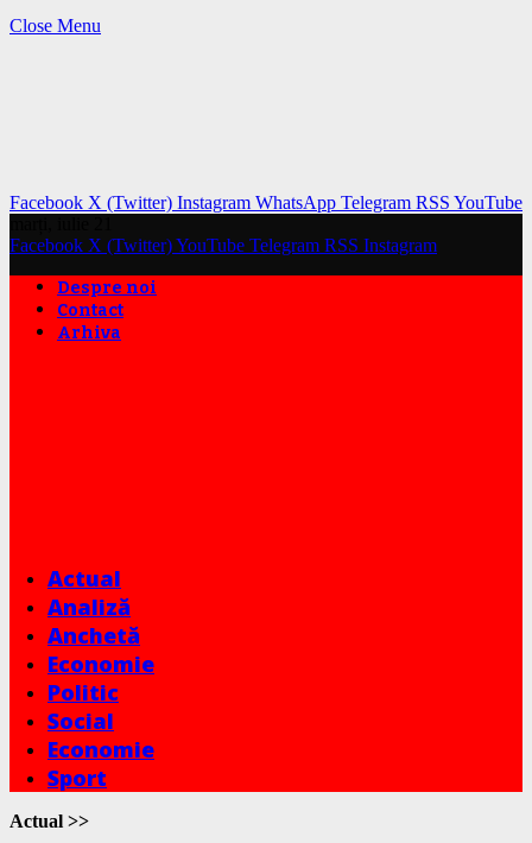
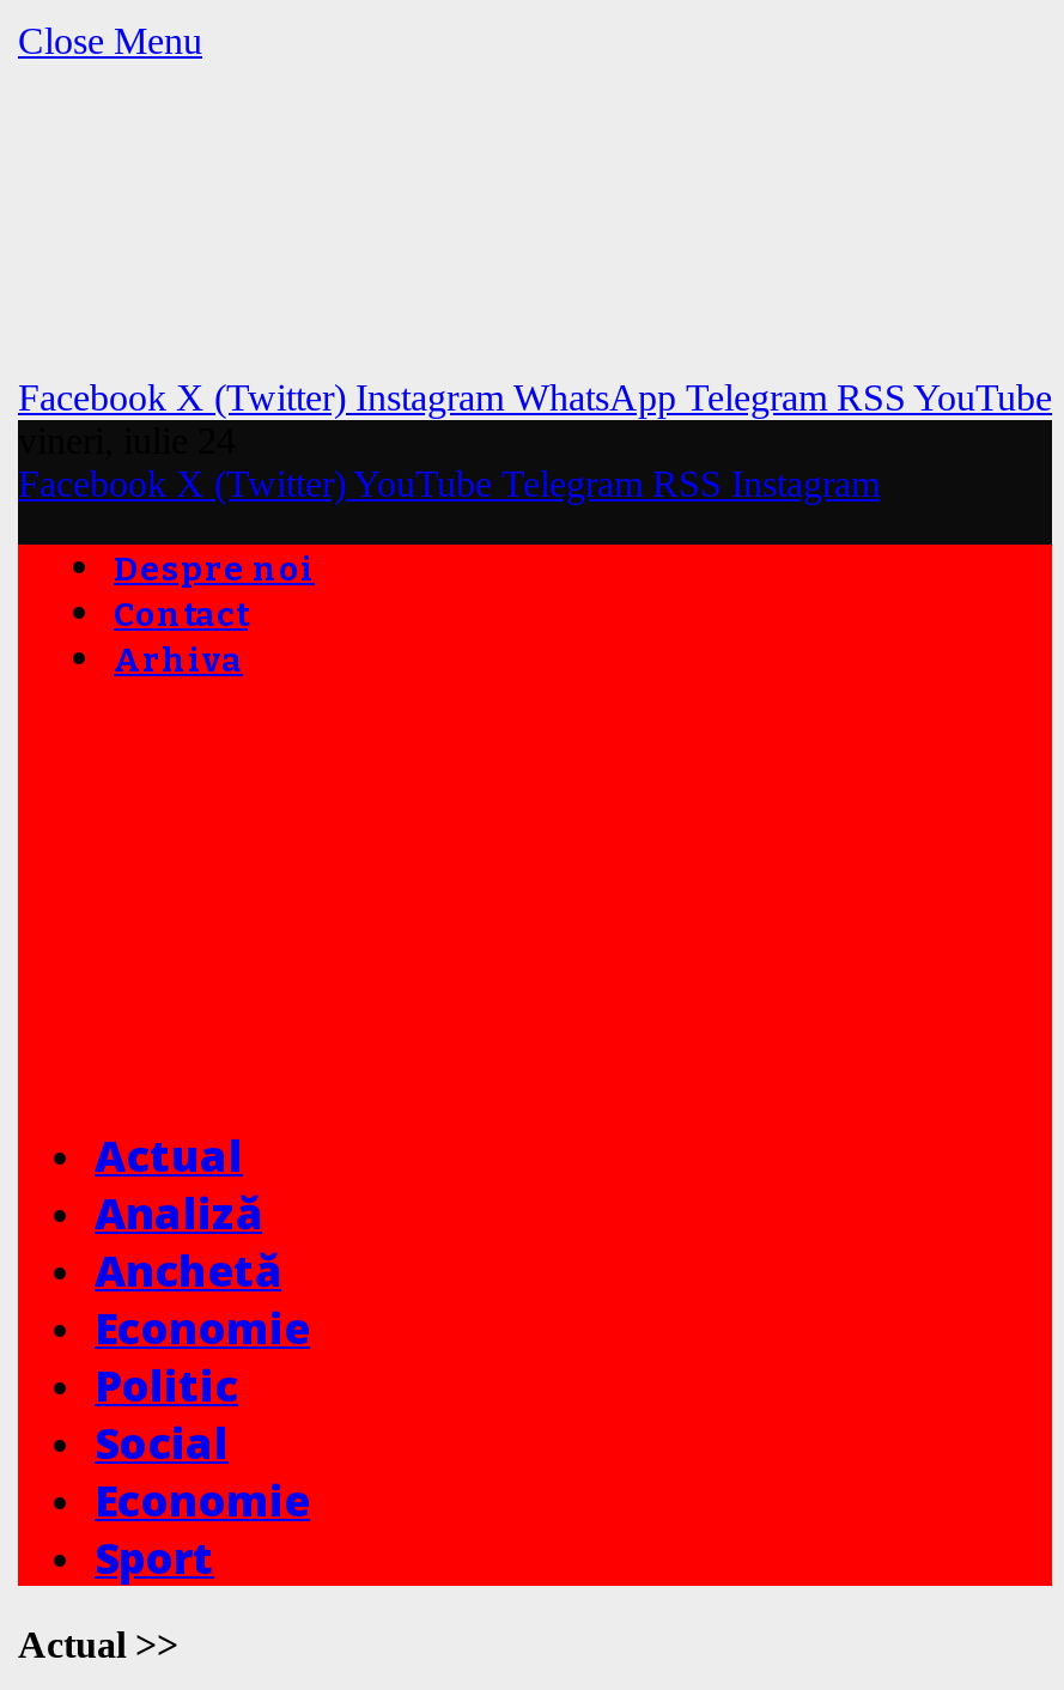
[9,214,113,234] marți, iulie 21 -> [18,420,236,461] vineri, iulie 24

